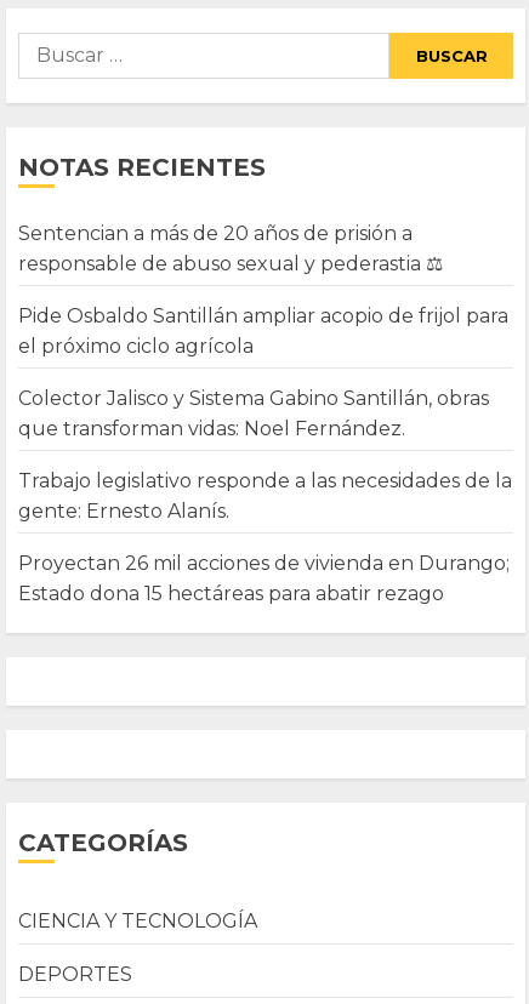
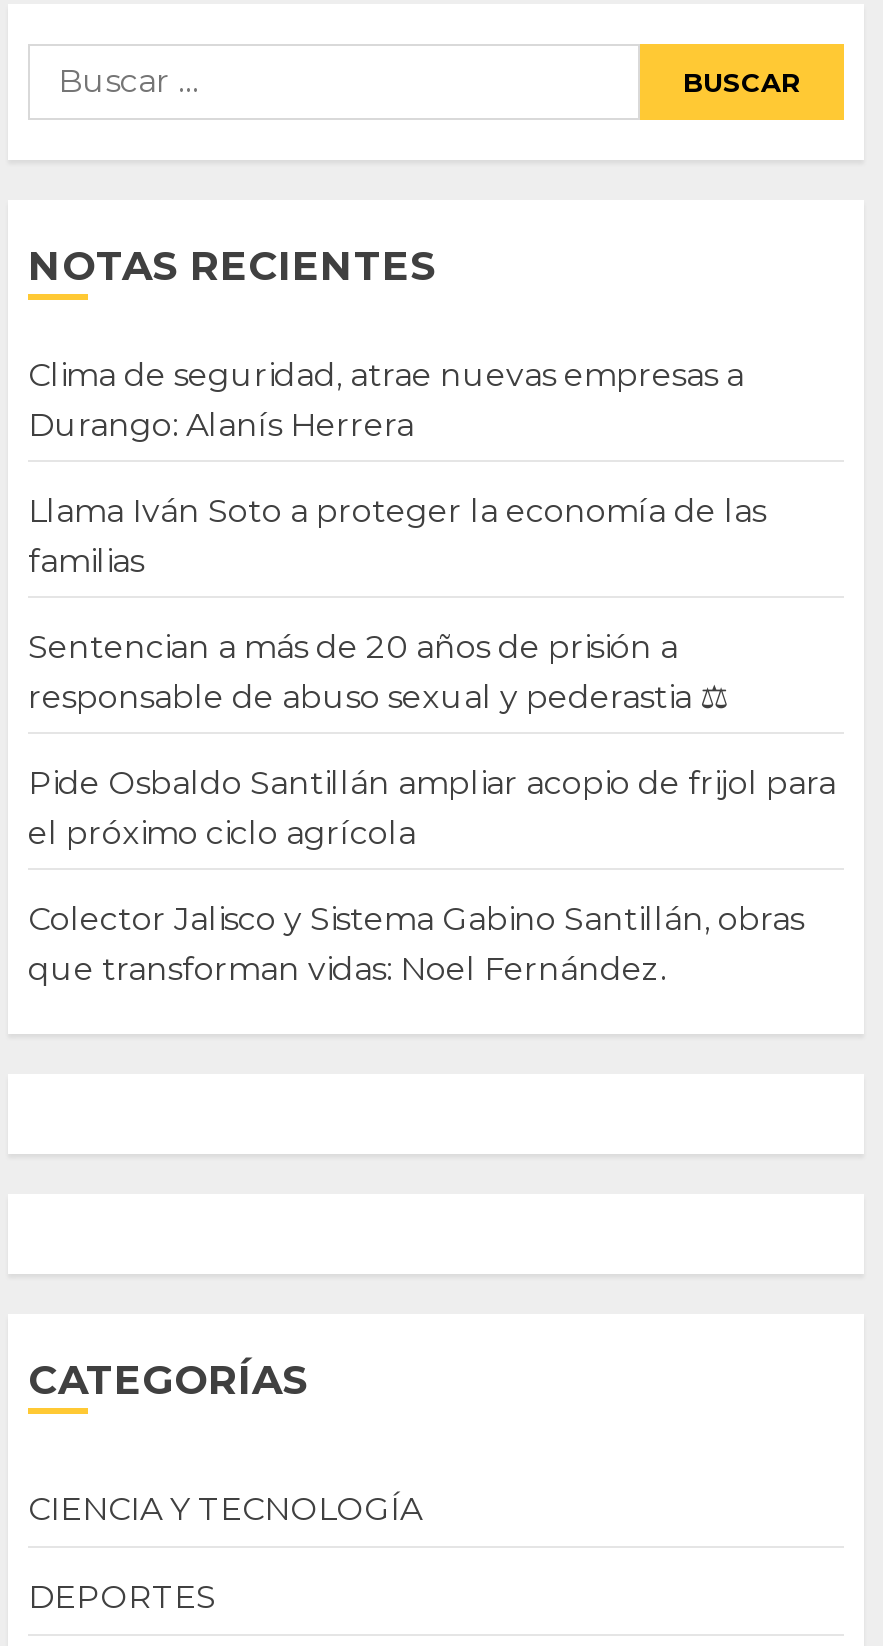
none -> [28,355,766,579] Clima de seguridad, atrae nuevas empresas a | Durango: Alanís Herrera | Llama Iván Soto a proteger la economía de las | familias
moved [18,221,508,440] -> [28,627,836,987]: Sentencian a más de 20 años de prisión a | Pide Osbaldo Santillán ampliar acopio de frijol para | el próximo ciclo agrícola | Colector Jalisco y Sistema Gabino Santillán, obras | que transforman vidas: Noel Fernández.
[18,469,512,605] Trabajo legislativo responde a las necesidades de la | gente: Ernesto Alanís. | Proyectan 26 mil acciones de vivienda en Durango; | Estado dona 15 hectáreas para abatir rezago -> none

